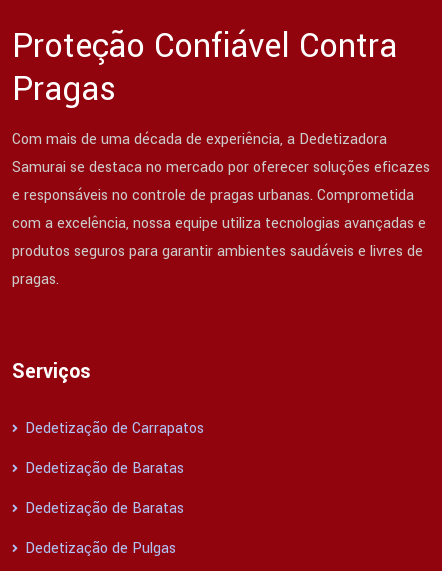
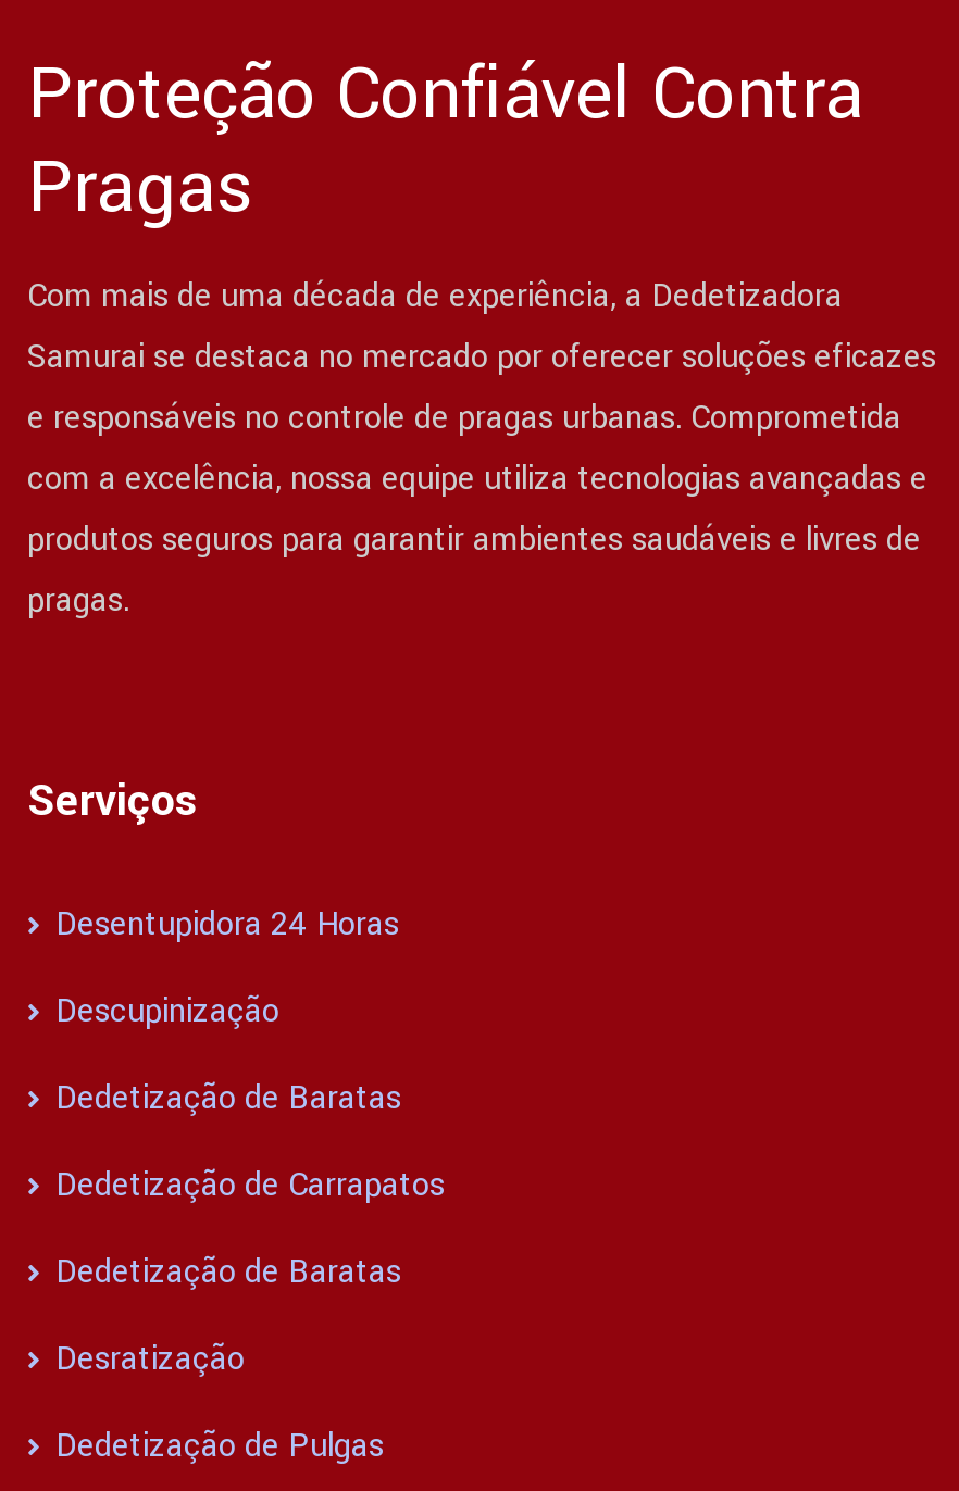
none -> [47,902,401,1122] Desentupidora 24 Horas | Descupinização | Dedetização de Baratas
[21,498,184,519] Dedetização de Baratas -> [47,1337,245,1383] Desratização

